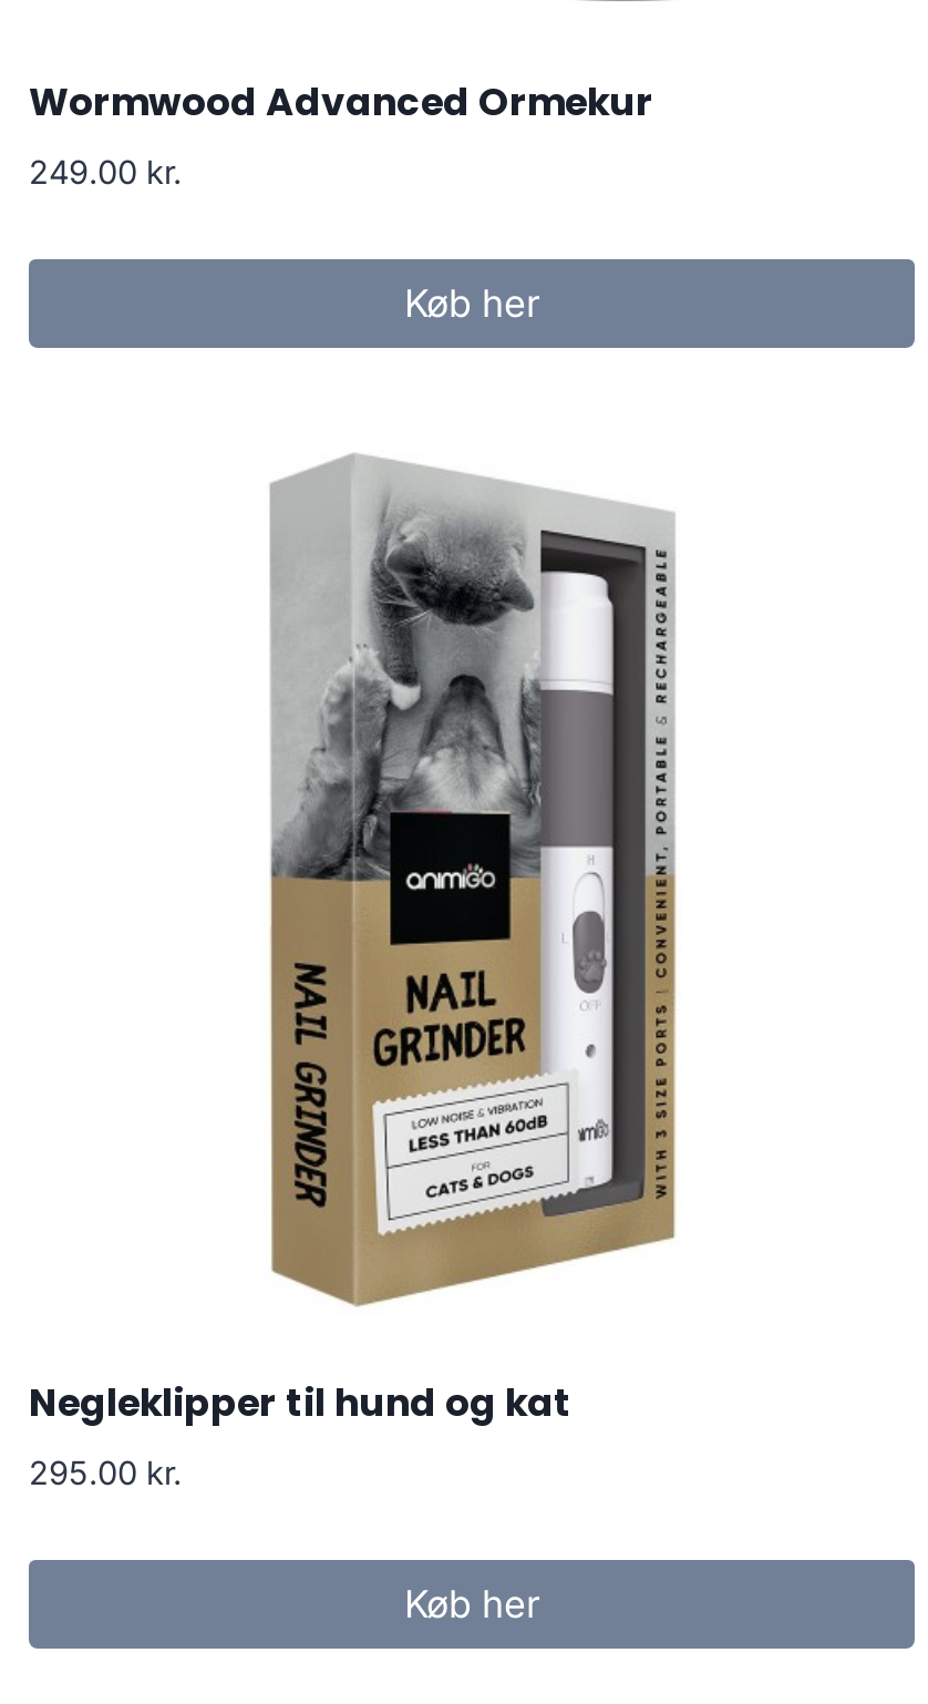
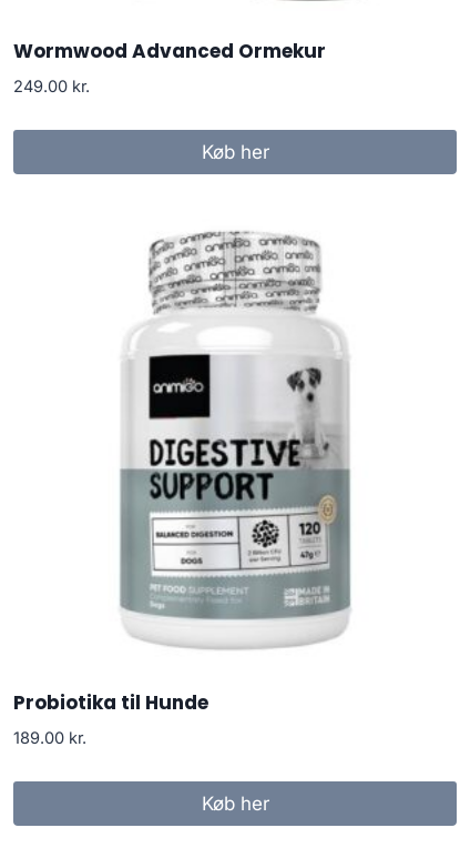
[29,452,702,1430] [image] | Negleklipper til hund og kat -> [13,229,351,716] [image] | Probiotika til Hunde
[29,1454,182,1494] 295.00 kr. -> [13,728,86,748] 189.00 kr.

